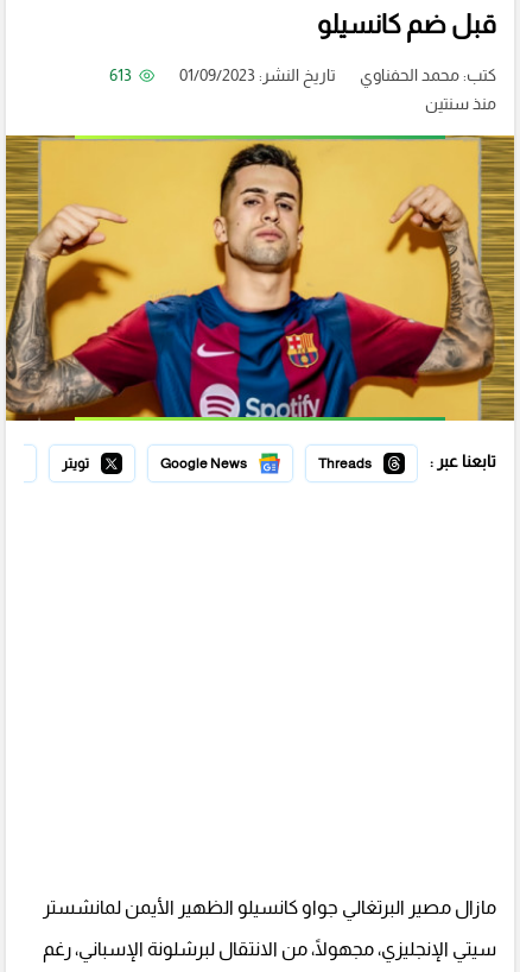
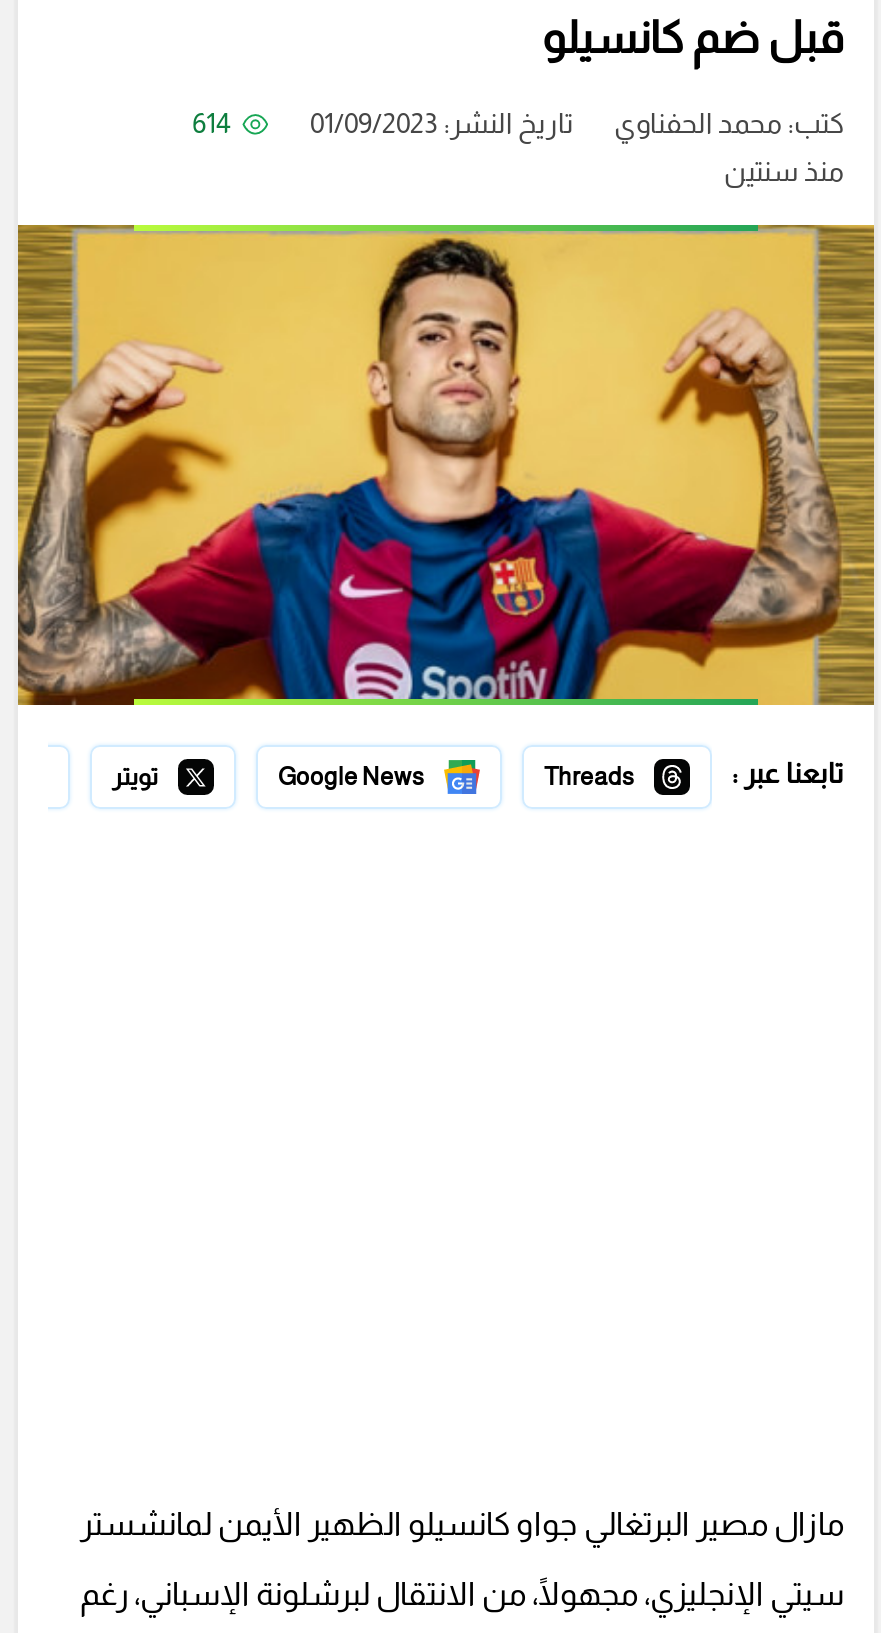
[109,65,132,84] 613 -> [192,107,230,139] 614

